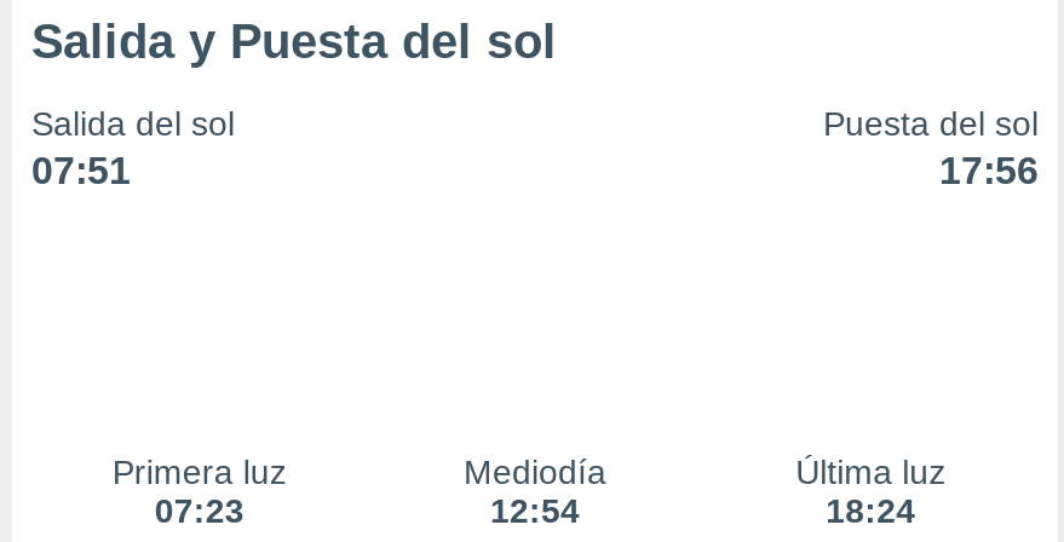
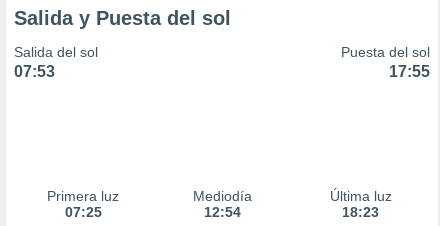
[31,150,131,191] 07:51 -> [14,63,55,80] 07:53
[939,150,1039,191] 17:56 -> [389,63,430,80] 17:55
[154,491,244,530] 07:23 -> [65,204,102,220] 07:25
[826,491,916,530] 18:24 -> [342,204,379,220] 18:23

